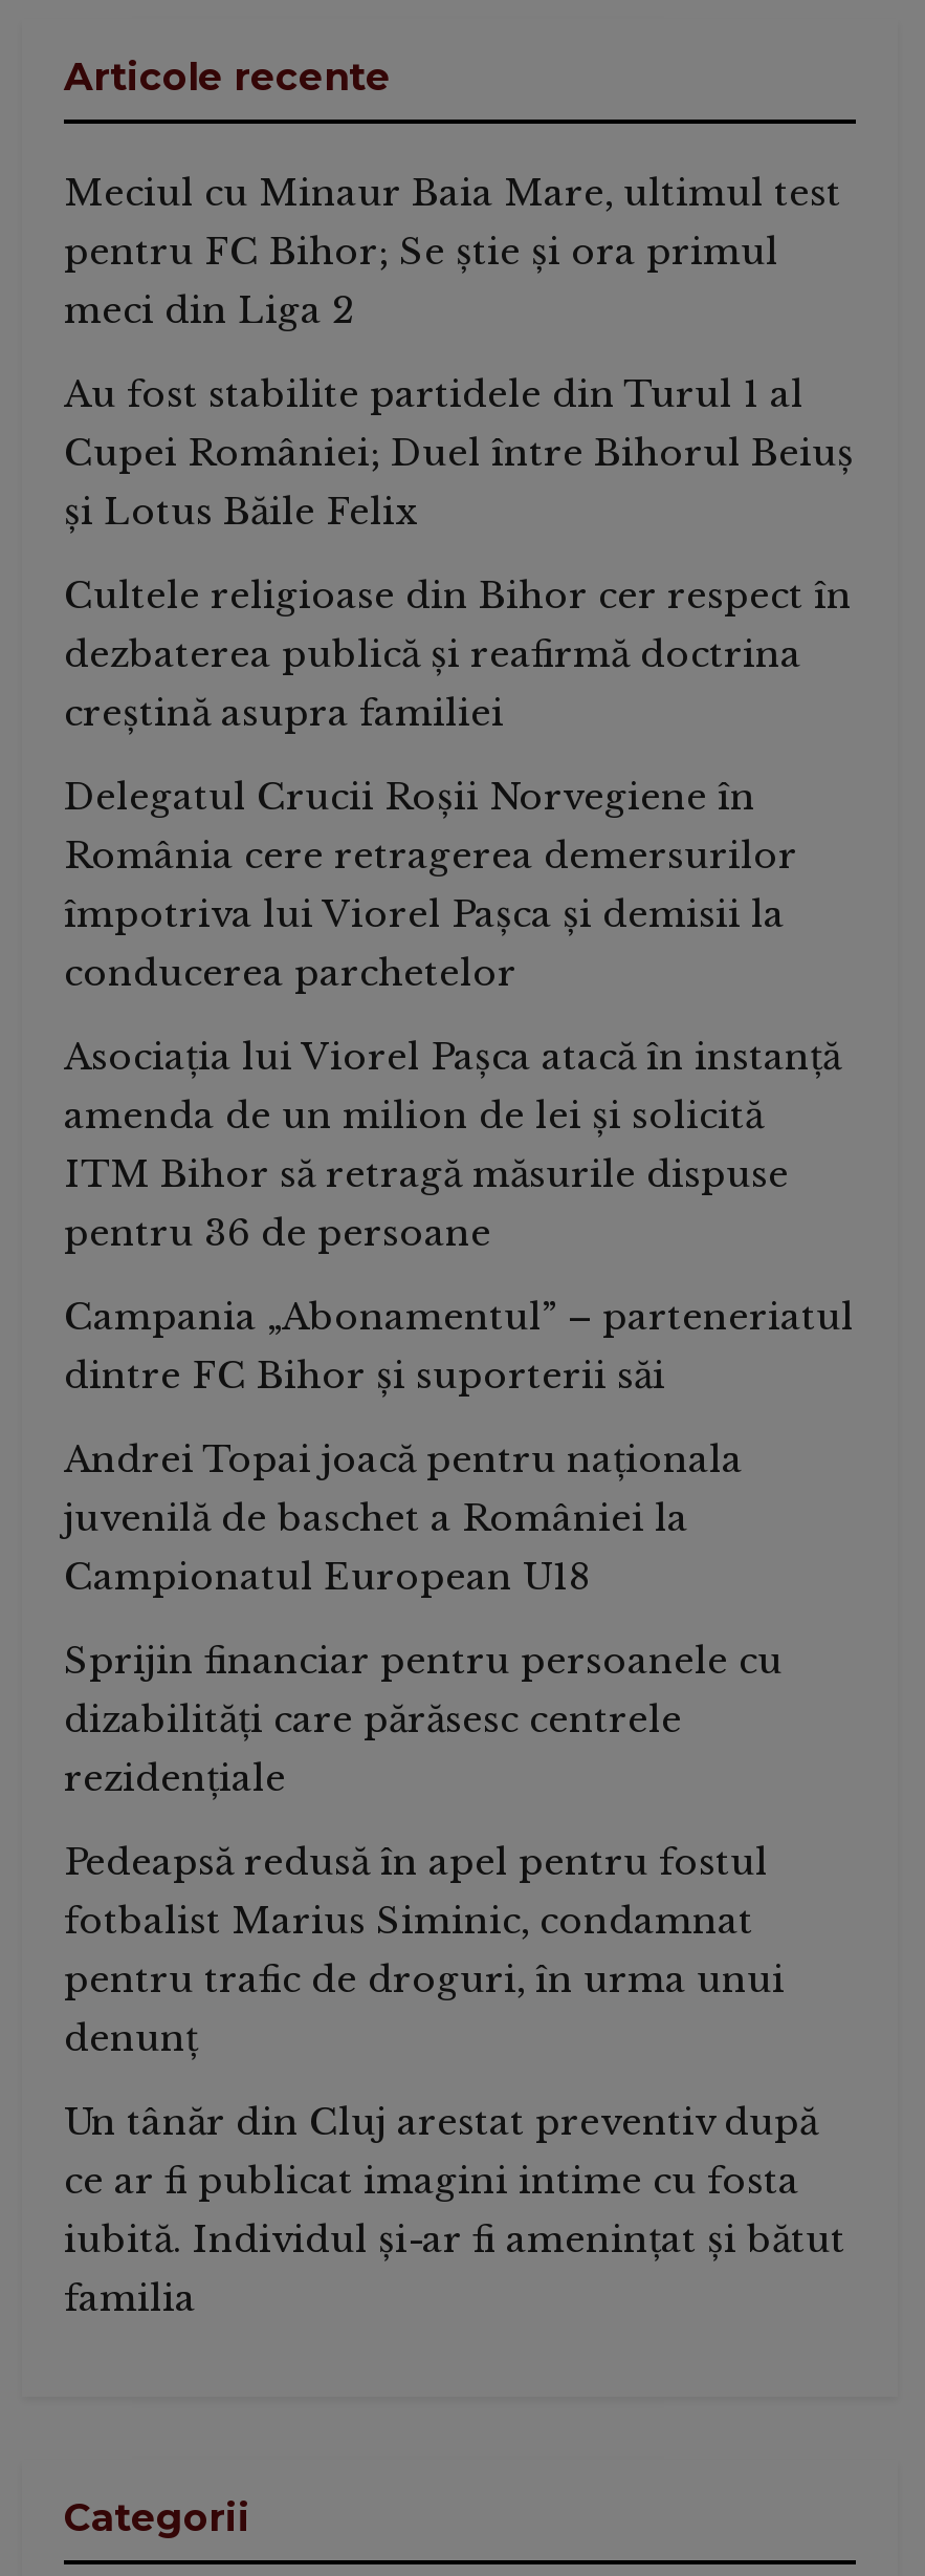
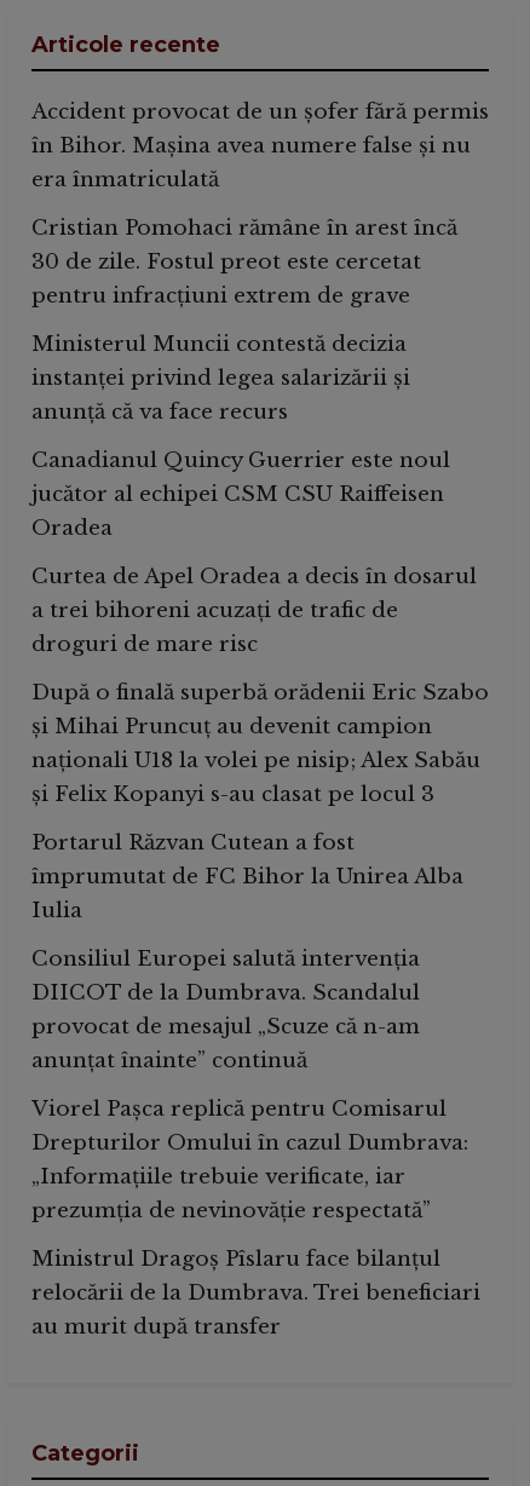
[64,172,841,333] Meciul cu Minaur Baia Mare, ultimul test | pentru FC Bihor; Se știe și ora primul | meci din Liga 2 -> [31,99,489,192] Accident provocat de un șofer fără permis | în Bihor. Mașina avea numere false și nu | era înmatriculată
[64,373,854,534] Au fost stabilite partidele din Turul 1 al | Cupei României; Duel între Bihorul Beiuș | și Lotus Băile Felix -> [31,215,457,308] Cristian Pomohaci rămâne în arest încă | 30 de zile. Fostul preot este cercetat | pentru infracțiuni extrem de grave
[64,574,852,736] Cultele religioase din Bihor cer respect în | dezbaterea publică și reafirmă doctrina | creștină asupra familiei -> [31,331,410,425] Ministerul Muncii contestă decizia | instanței privind legea salarizării și | anunță că va face recurs
[64,776,797,996] Delegatul Crucii Roșii Norvegiene în | România cere retragerea demersurilor | împotriva lui Viorel Pașca și demisii la | conducerea parchetelor -> [31,448,450,541] Canadianul Quincy Guerrier este noul | jucător al echipei CSM CSU Raiffeisen | Oradea
[64,1036,841,1256] Asociația lui Viorel Pașca atacă în instanță | amenda de un milion de lei și solicită | ITM Bihor să retragă măsurile dispuse | pentru 36 de persoane -> [31,564,477,657] Curtea de Apel Oradea a decis în dosarul | a trei bihoreni acuzați de trafic de | droguri de mare risc
[64,1296,854,1398] Campania „Abonamentul” – parteneriatul | dintre FC Bihor și suporterii săi -> [31,680,489,807] După o finală superbă orădenii Eric Szabo | și Mihai Pruncuț au devenit campion | naționali U18 la volei pe nisip; Alex Sabău | și Felix Kopanyi s-au clasat pe locul 3
[64,1438,743,1600] Andrei Topai joacă pentru naționala | juvenilă de baschet a României la | Campionatul European U18 -> [31,830,463,923] Portarul Răzvan Cutean a fost | împrumutat de FC Bihor la Unirea Alba | Iulia
[64,1640,783,1801] Sprijin financiar pentru persoanele cu | dizabilități care părăsesc centrele | rezidențiale -> [31,946,420,1073] Consiliul Europei salută intervenția | DIICOT de la Dumbrava. Scandalul | provocat de mesajul „Scuze că n-am | anunțat înainte” continuă
[64,1841,785,2061] Pedeapsă redusă în apel pentru fostul | fotbalist Marius Siminic, condamnat | pentru trafic de droguri, în urma unui | denunț -> [31,1096,468,1223] Viorel Pașca replică pentru Comisarul | Drepturilor Omului în cazul Dumbrava: | „Informațiile trebuie verificate, iar | prezumția de nevinovăție respectată”
[64,2101,845,2321] Un tânăr din Cluj arestat preventiv după | ce ar fi publicat imagini intime cu fosta | iubită. Individul și-ar fi amenințat și bătut | familia -> [31,1246,480,1339] Ministrul Dragoș Pîslaru face bilanțul | relocării de la Dumbrava. Trei beneficiari | au murit după transfer

